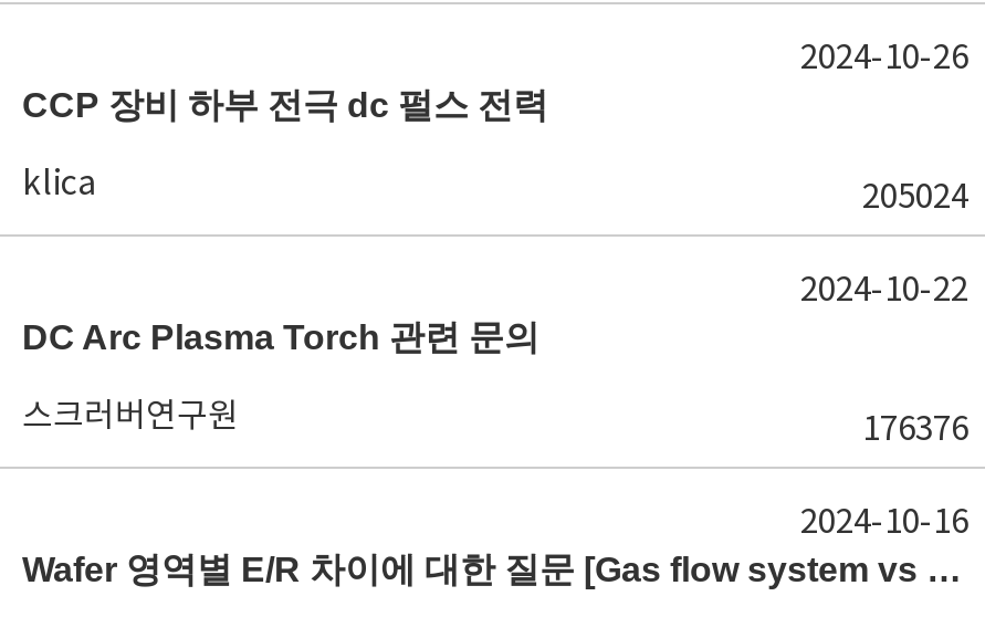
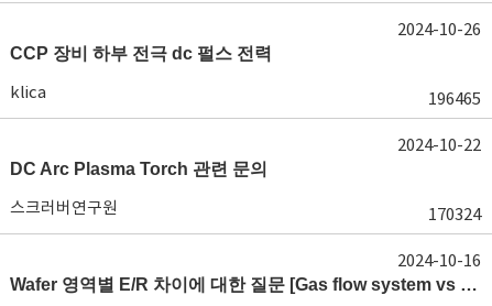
[862,174,968,216] 205024 -> [428,88,481,109] 196465
[862,406,968,448] 176376 -> [428,203,481,224] 170324

